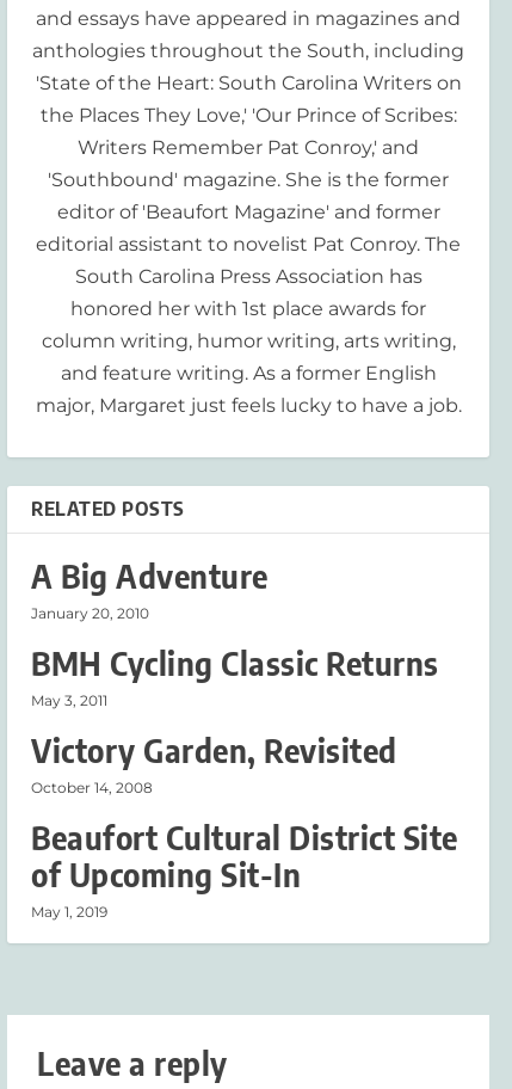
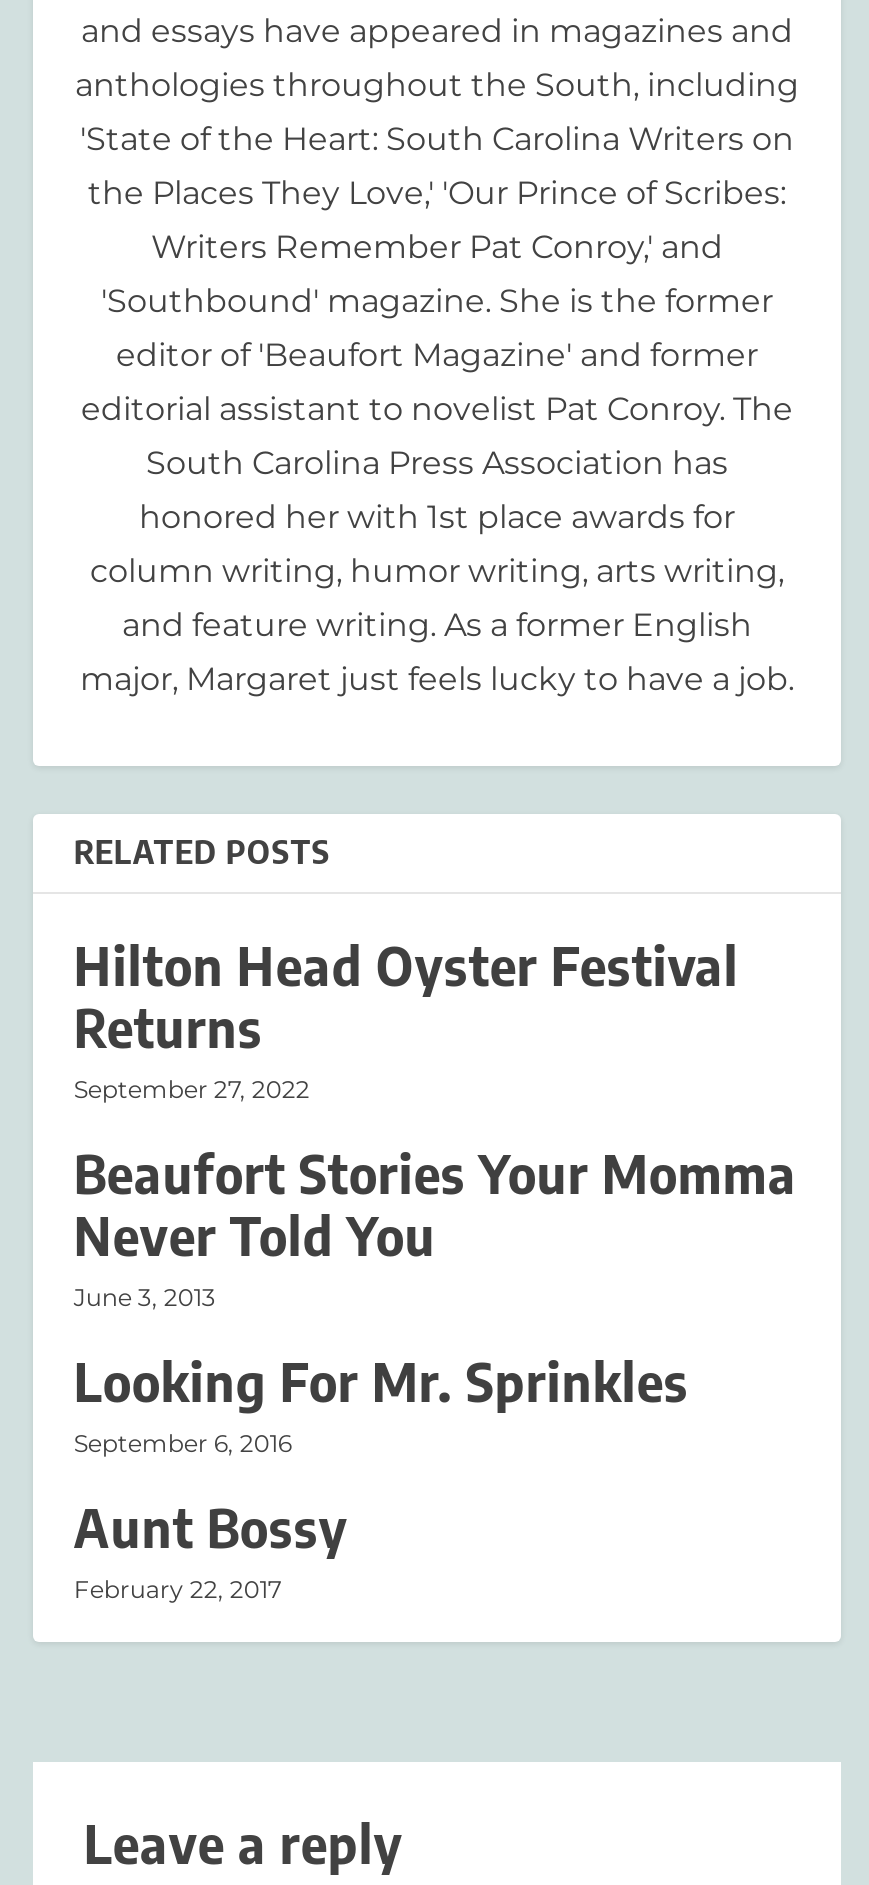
[32,557,268,622] A Big Adventure | January 20, 2010 -> [74,932,739,1104] Hilton Head Oyster Festival | Returns | September 27, 2022
[32,644,439,709] BMH Cycling Classic Returns | May 3, 2011 -> [74,1140,797,1312] Beaufort Stories Your Momma | Never Told You | June 3, 2013
[32,731,397,797] Victory Garden, Revisited | October 14, 2008 -> [74,1348,689,1458] Looking For Mr. Sprinkles | September 6, 2016
[32,818,458,921] Beaufort Cultural District Site | of Upcoming Sit-In | May 1, 2019 -> [74,1494,348,1604] Aunt Bossy | February 22, 2017

